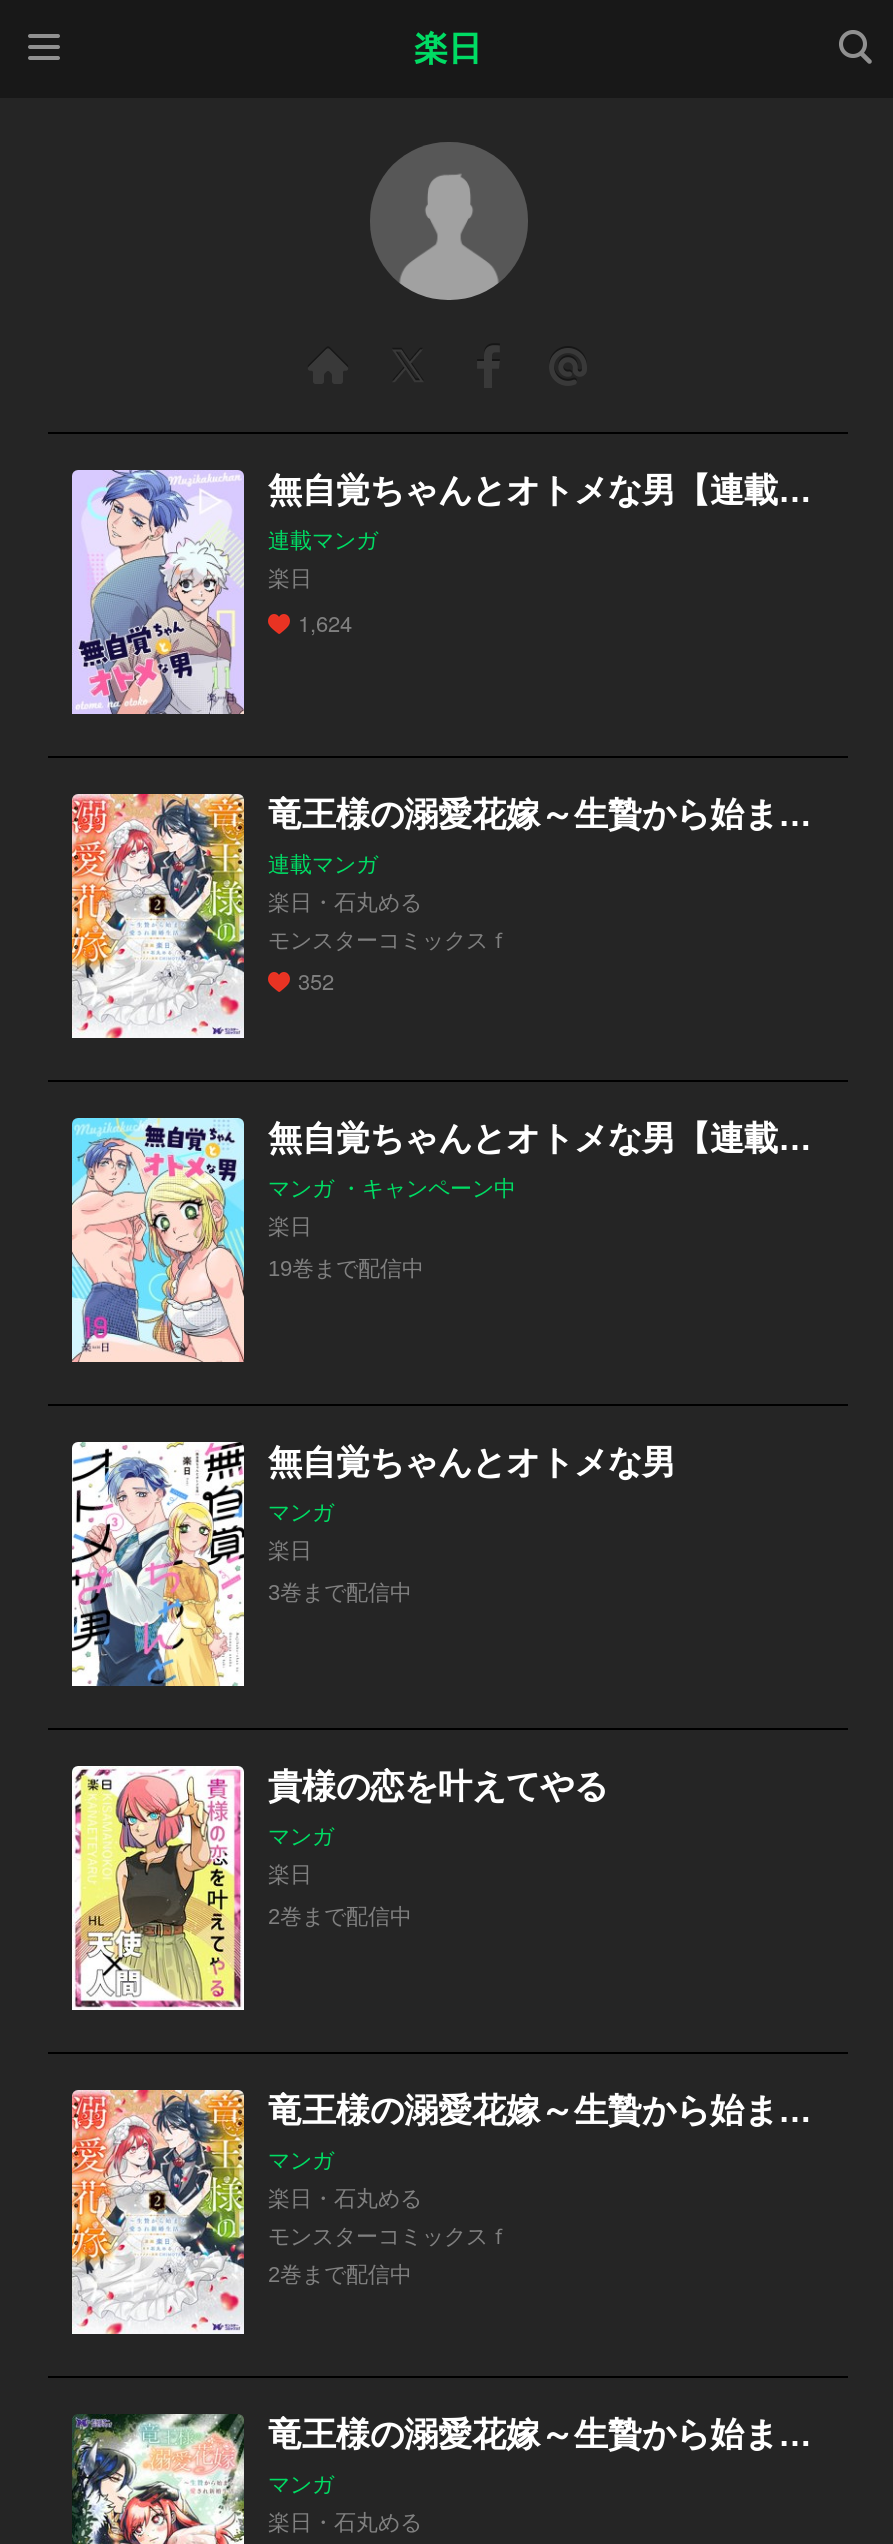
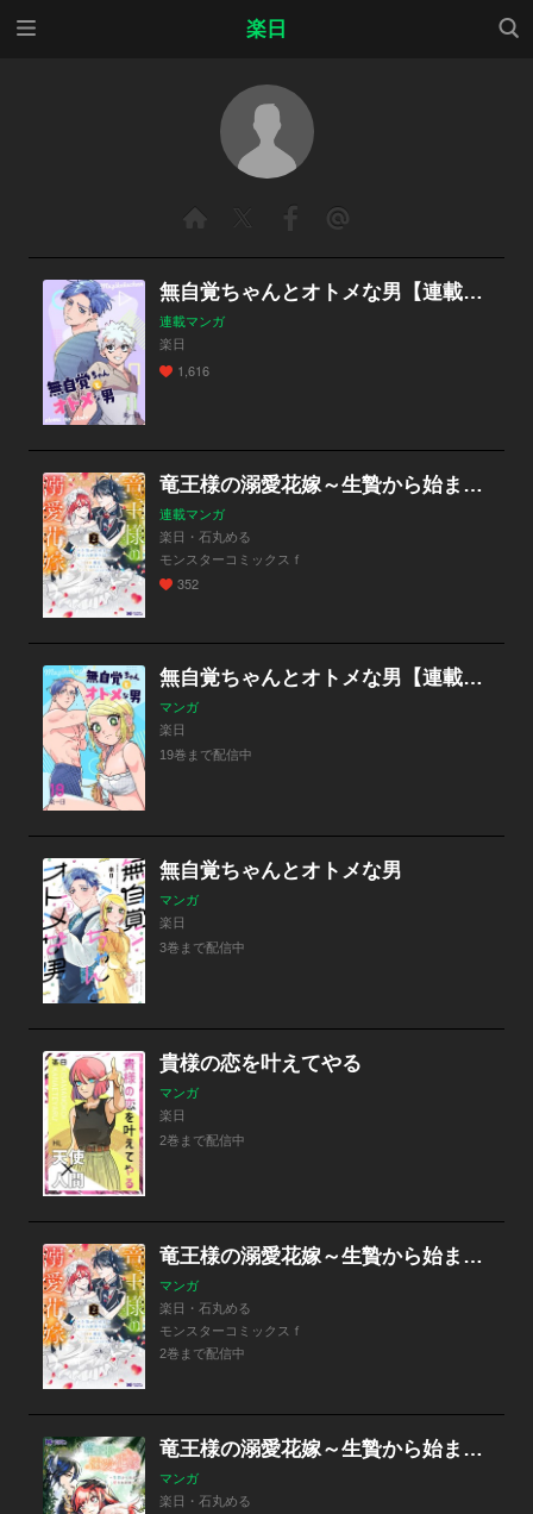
[298,606,352,638] 1,624 -> [177,361,209,380] 1,616
[268,1176,516,1200] マンガ ・キャンペーン中 -> [159,700,199,714] マンガ

